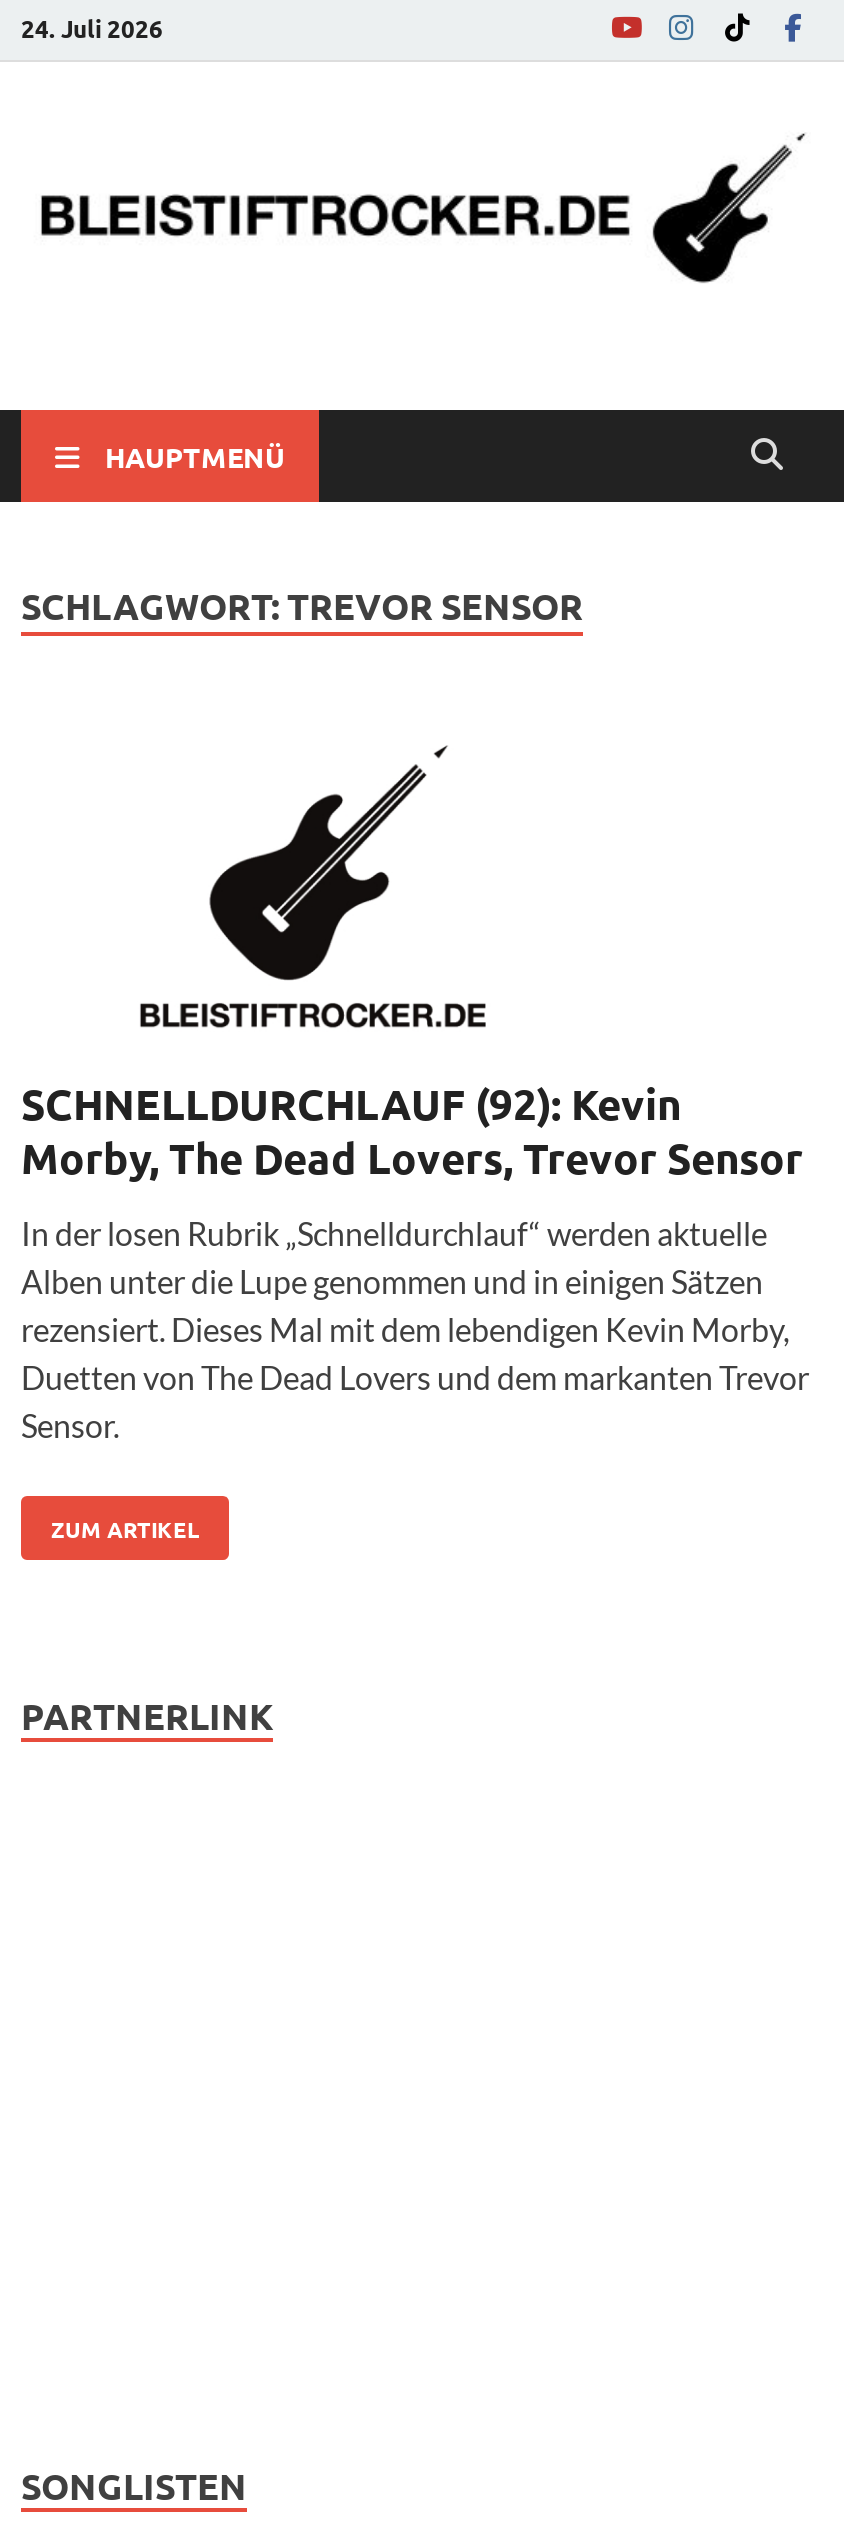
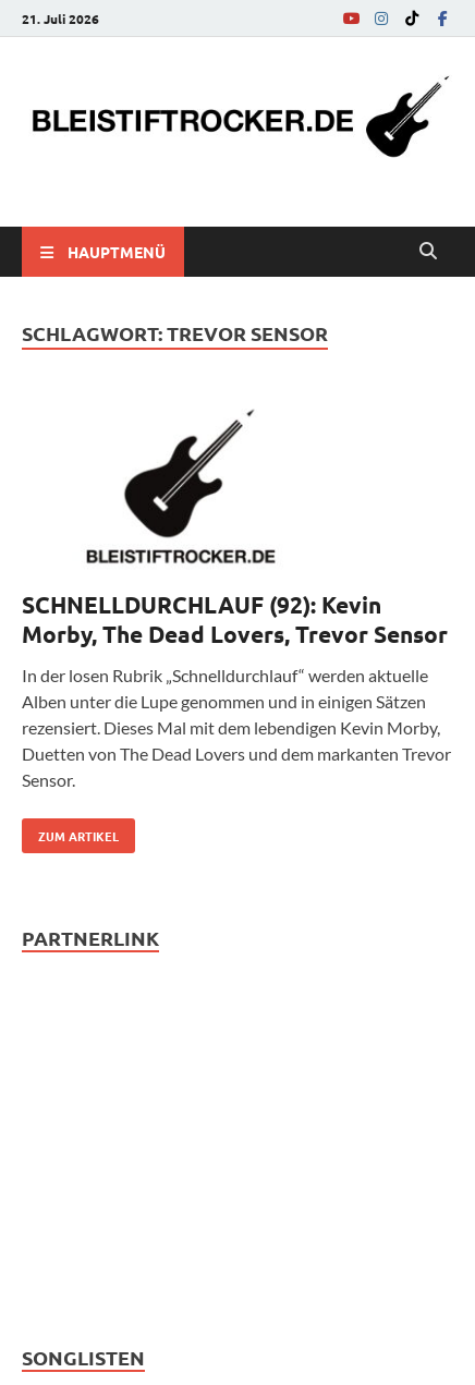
[21,11,163,43] 24. Juli 2026 -> [22,9,99,27] 21. Juli 2026

